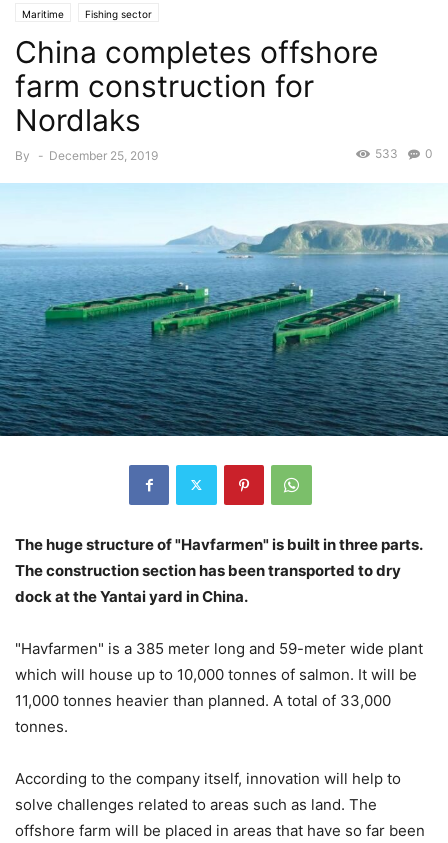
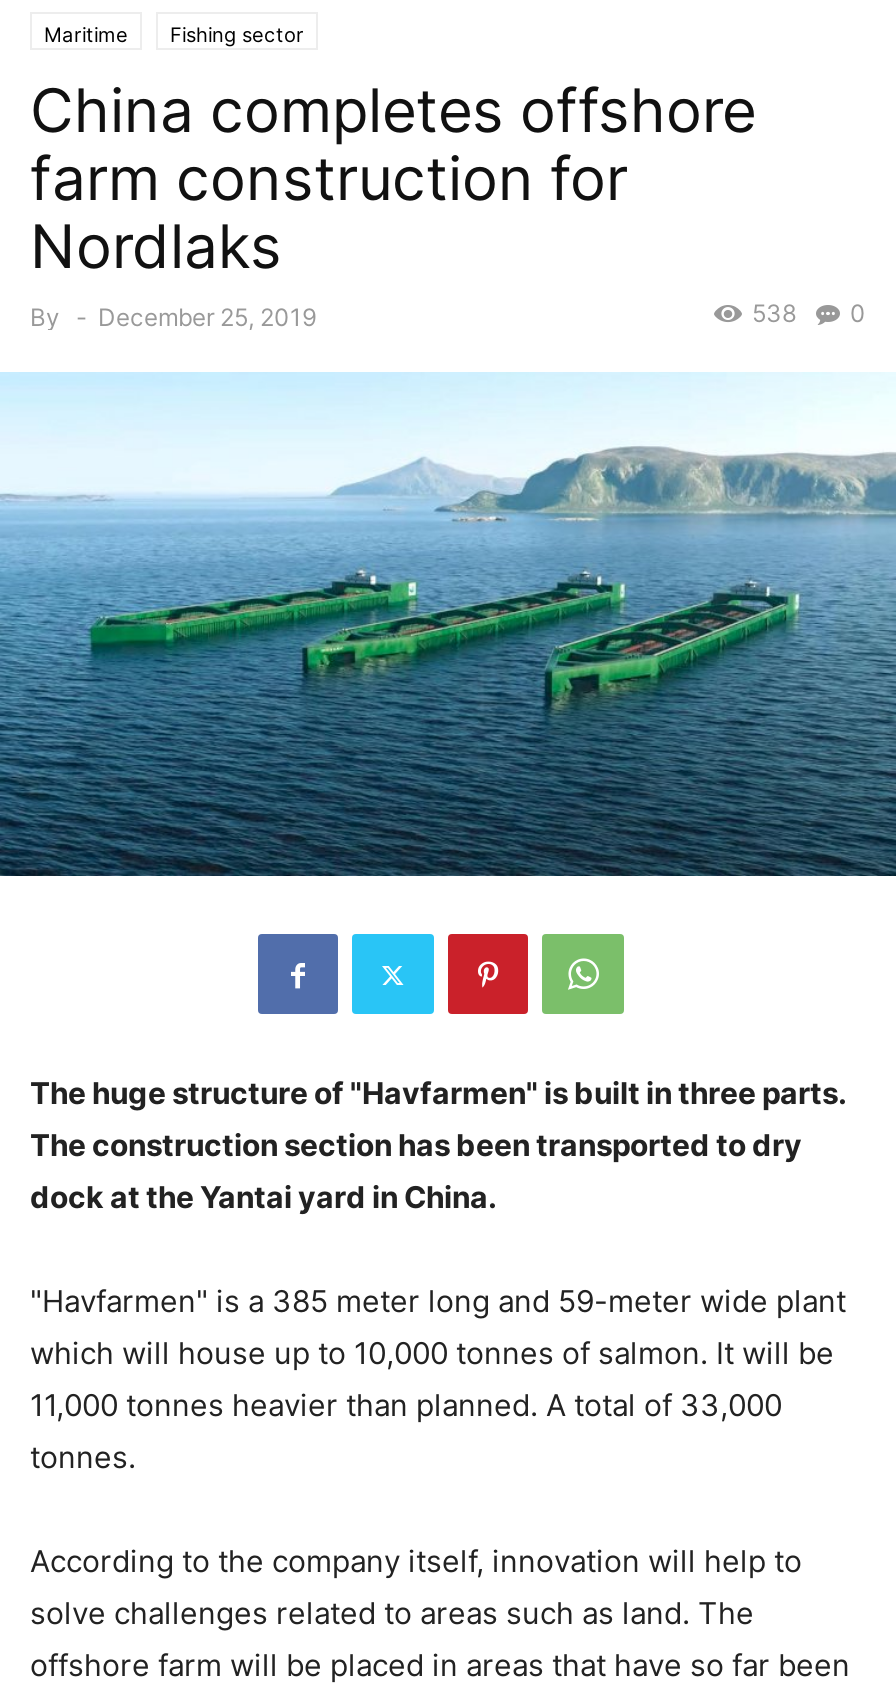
[375,146,433,161] 533 0 -> [752,298,866,328] 538 0

